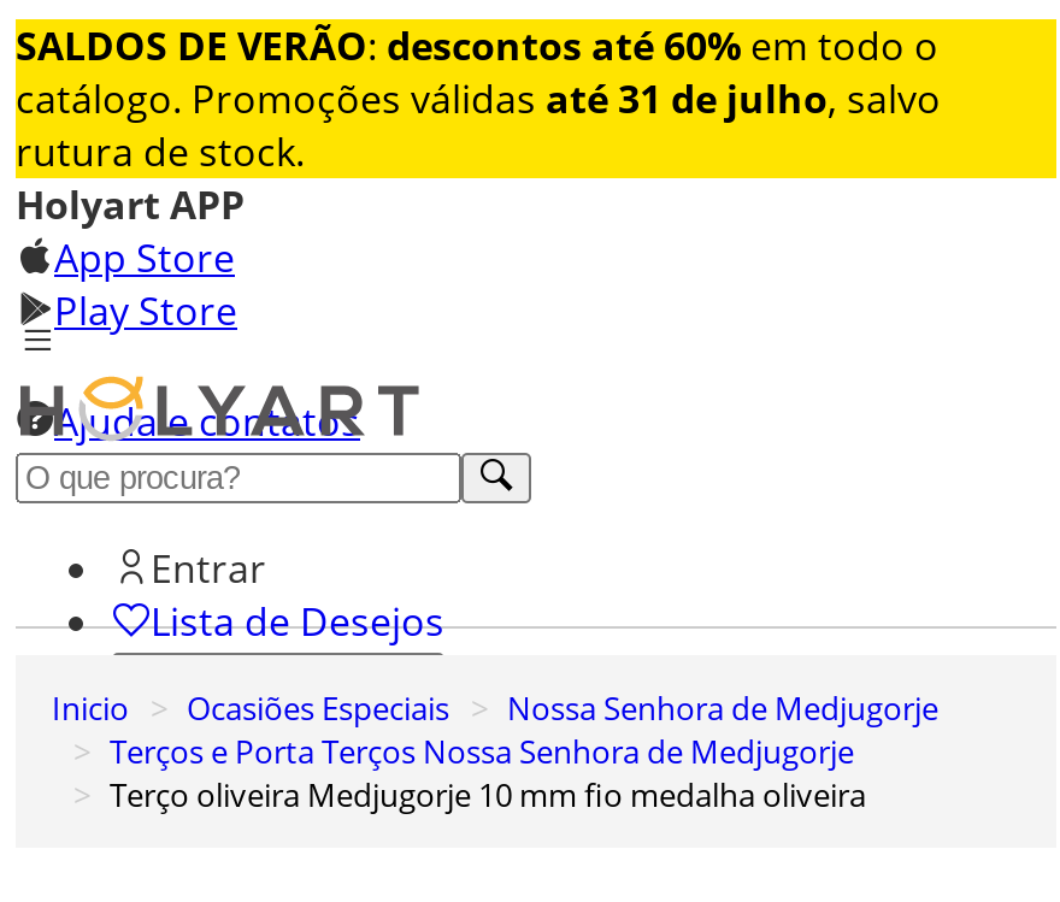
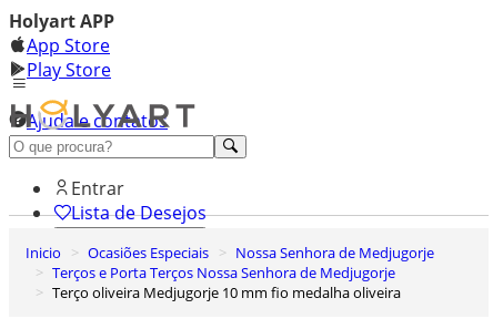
[16,19,941,178] SALDOS DE VERÃO: descontos até 60% em todo o | catálogo. Promoções válidas até 31 de julho, salvo | rutura de stock. -> none

